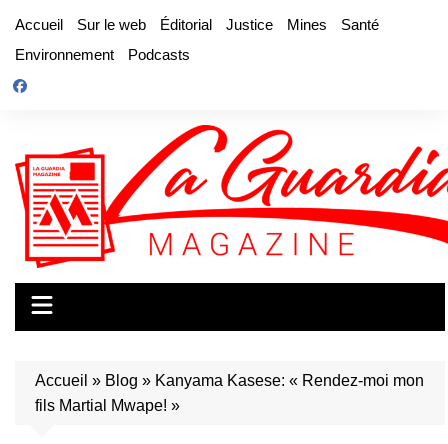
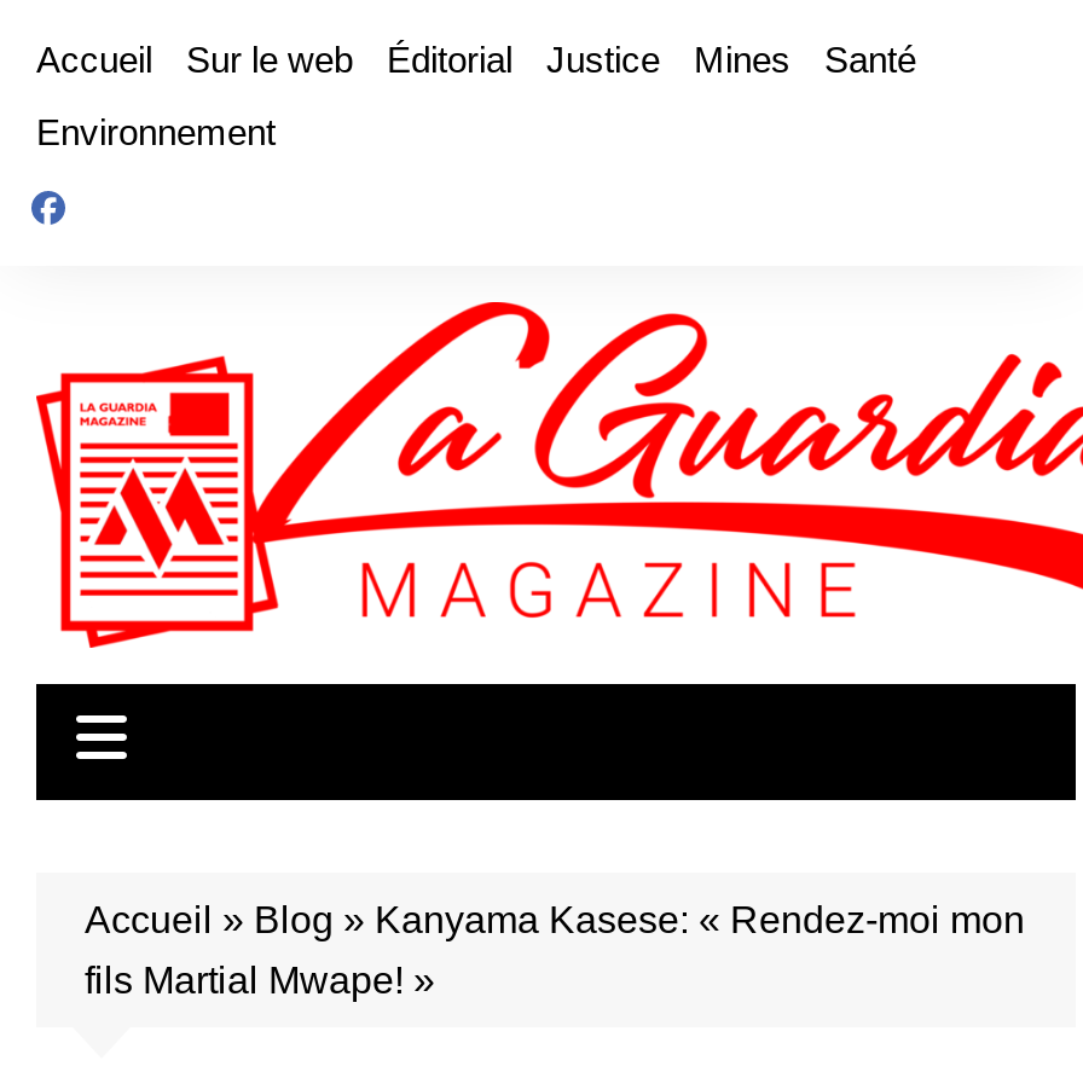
[128,46,190,63] Podcasts -> none

